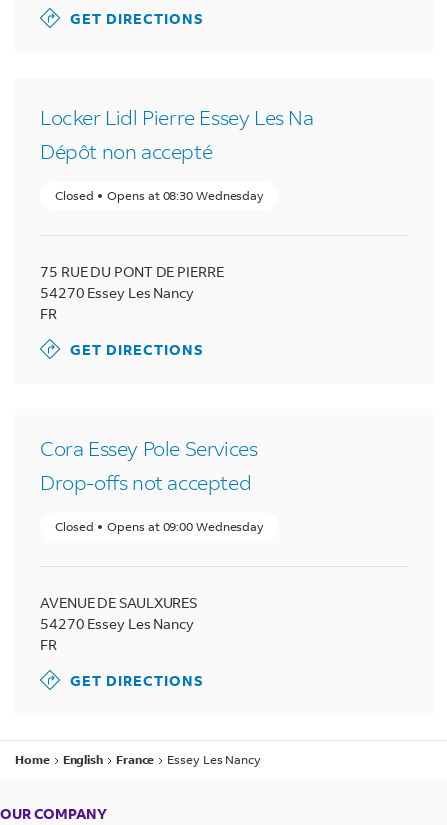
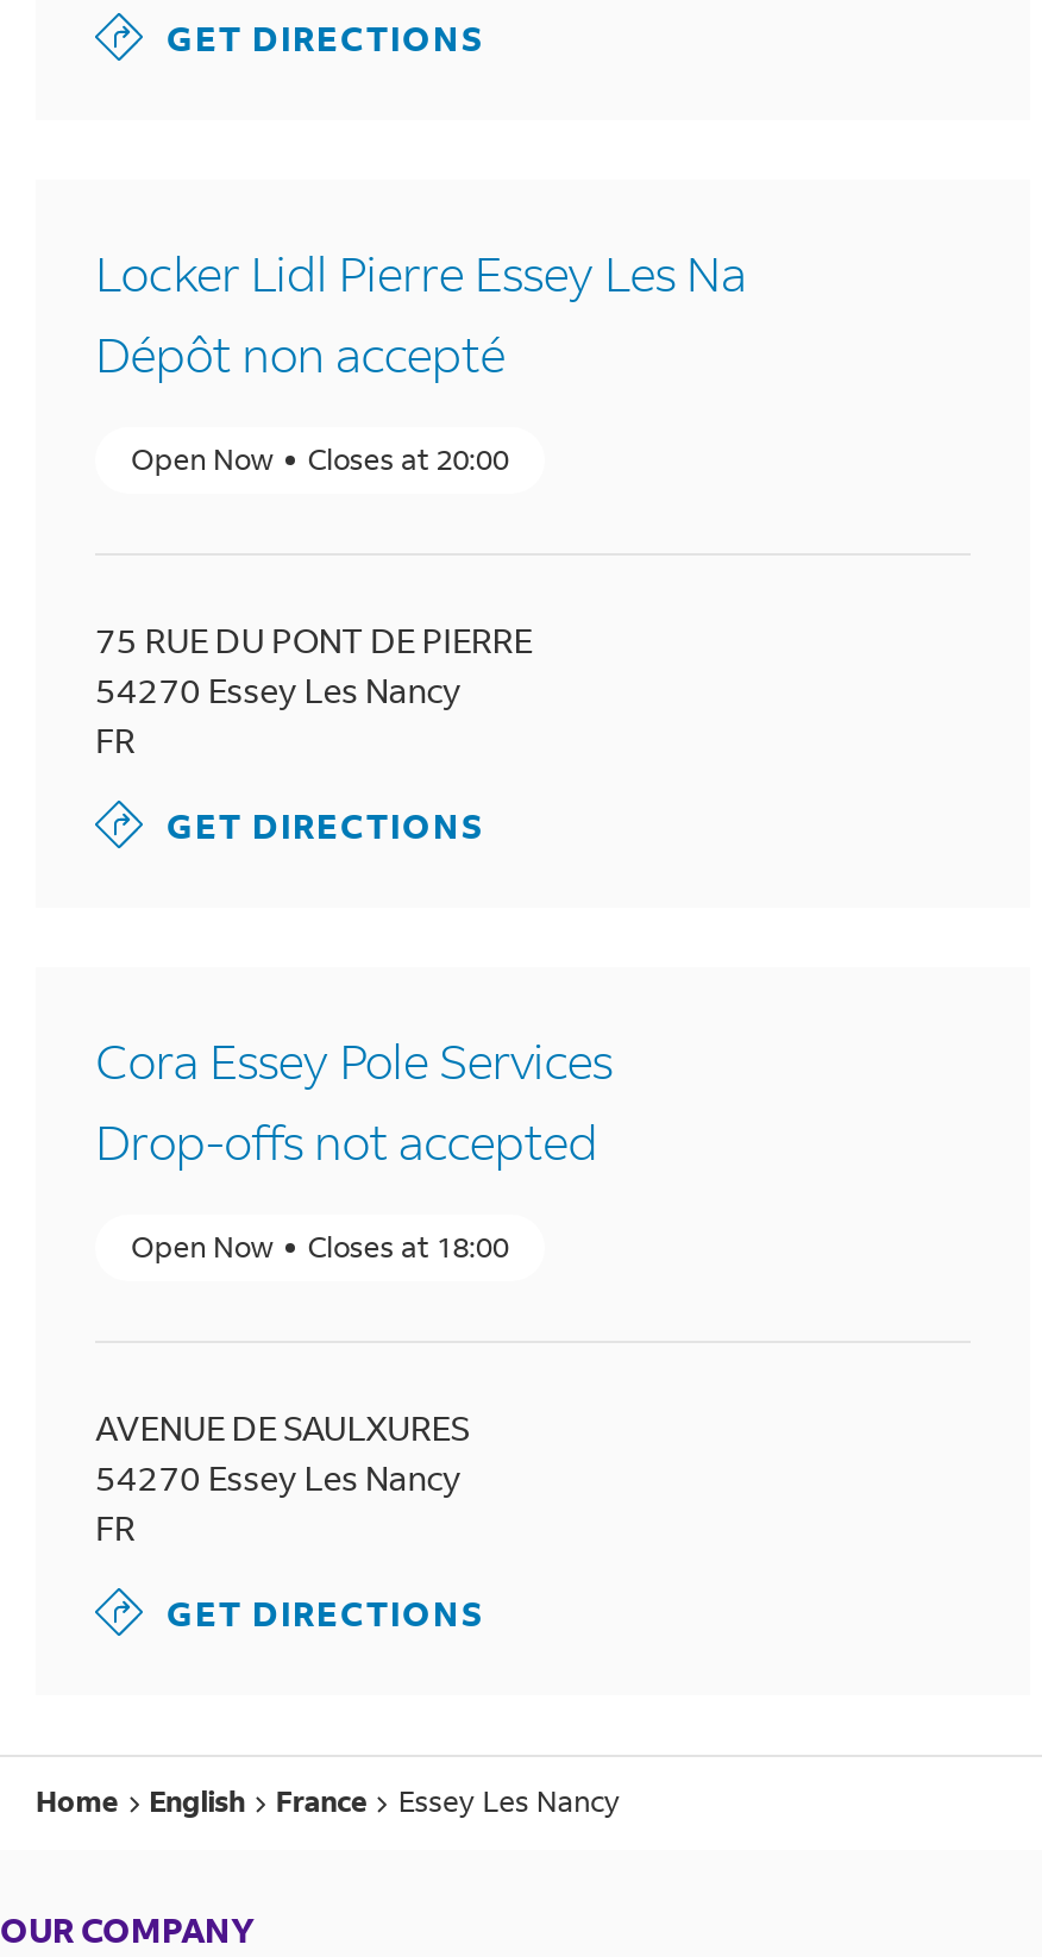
[55,188,264,203] Closed | Opens at 08:30 Wednesday -> [131,441,508,477] Open Now | Closes at 20:00
[55,519,264,534] Closed | Opens at 09:00 Wednesday -> [131,1229,508,1265] Open Now | Closes at 18:00

